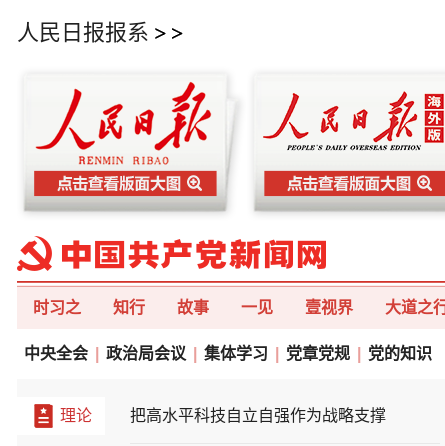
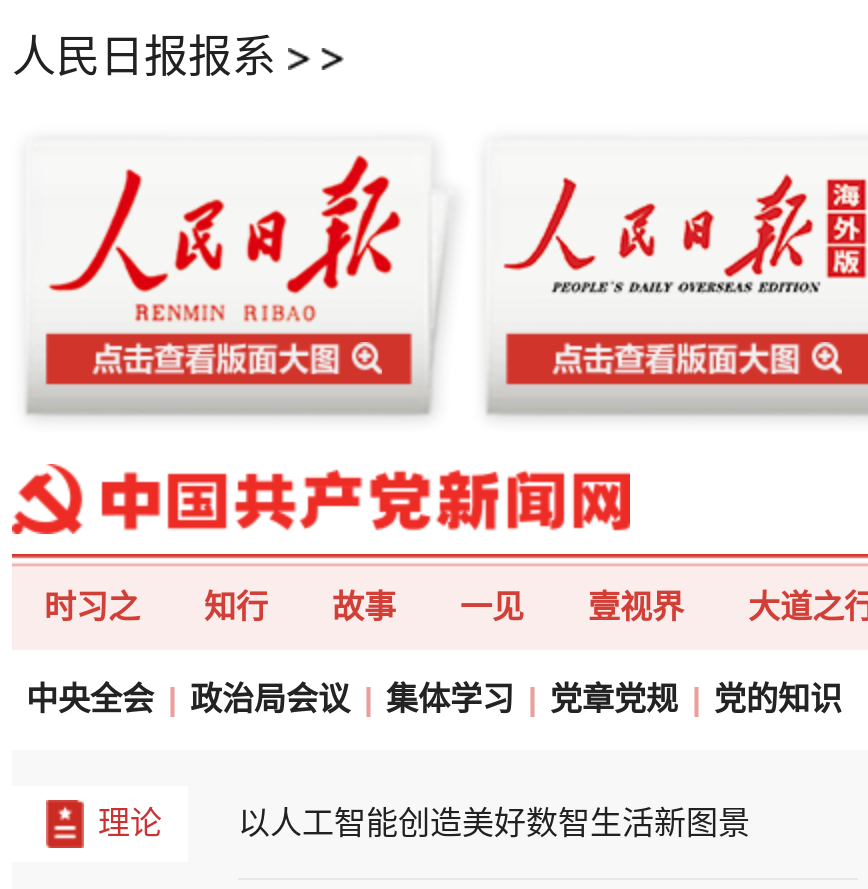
[130,407,386,424] 把高水平科技自立自强作为战略支撑 -> [238,806,750,840] 以人工智能创造美好数智生活新图景

